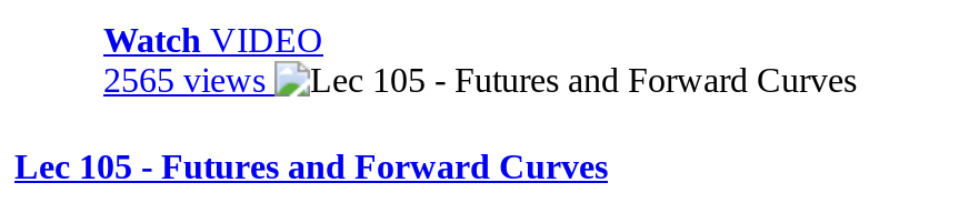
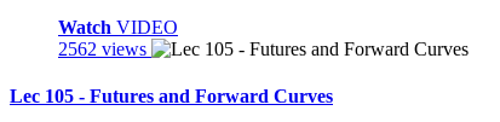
[103,60,274,98] 2565 views -> [58,38,151,59] 2562 views

